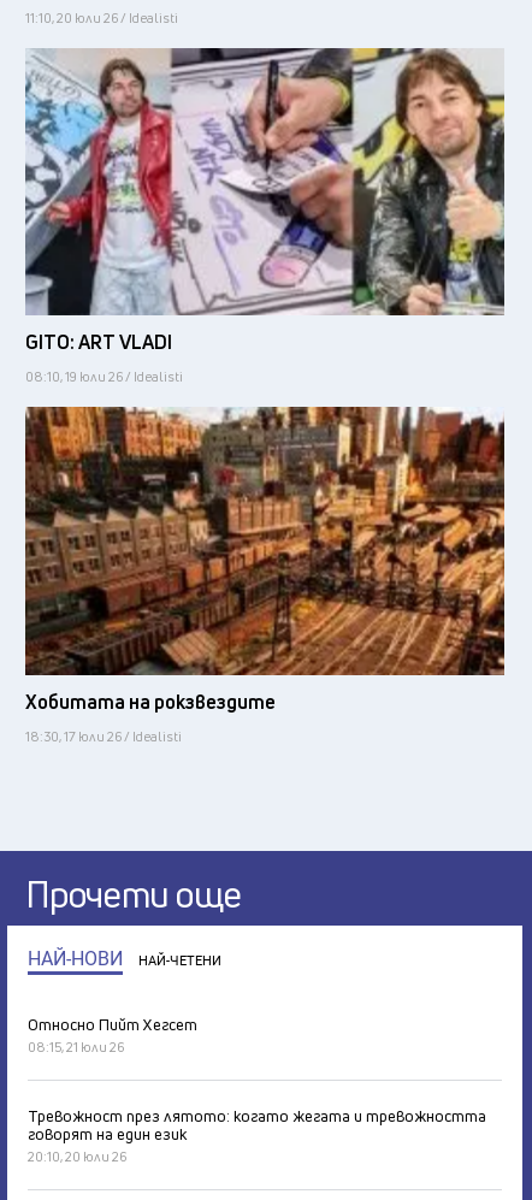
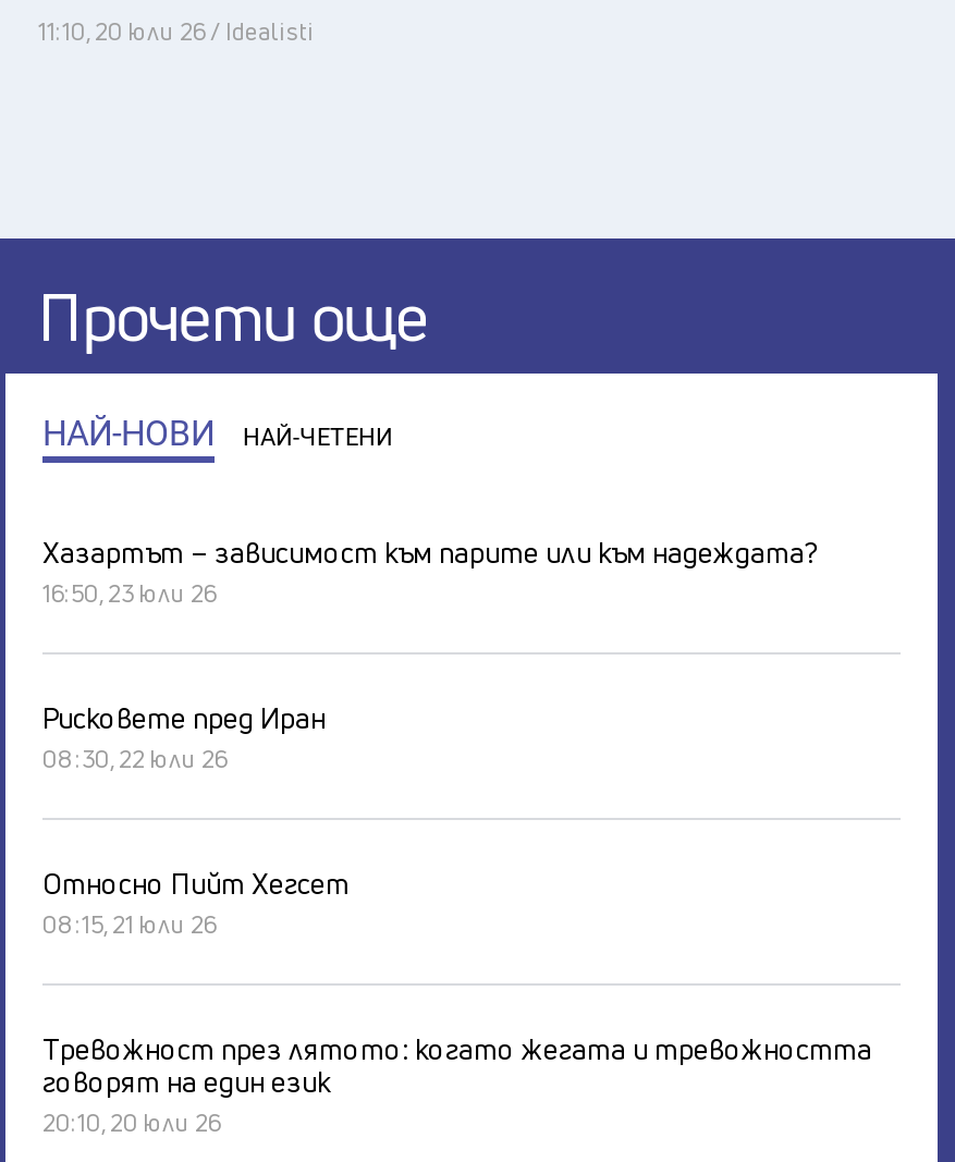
[24,47,506,385] [image] | GITO: ART VLADI | 08:10, 19 юли 26 / Idealisti -> none
[24,406,506,744] [image] | Хобитата на рокзвездите | 18:30, 17 юли 26 / Idealisti -> none
moved [25,870,241,970] -> [38,272,429,453]: Прочети още | НАЙ-НОВИ | НАЙ-ЧЕТЕНИ
none -> [42,532,816,773] Хазартът – зависимост към парите или към надеждата? | 16:50, 23 юли 26 | Рисковете пред Иран | 08:30, 22 юли 26

